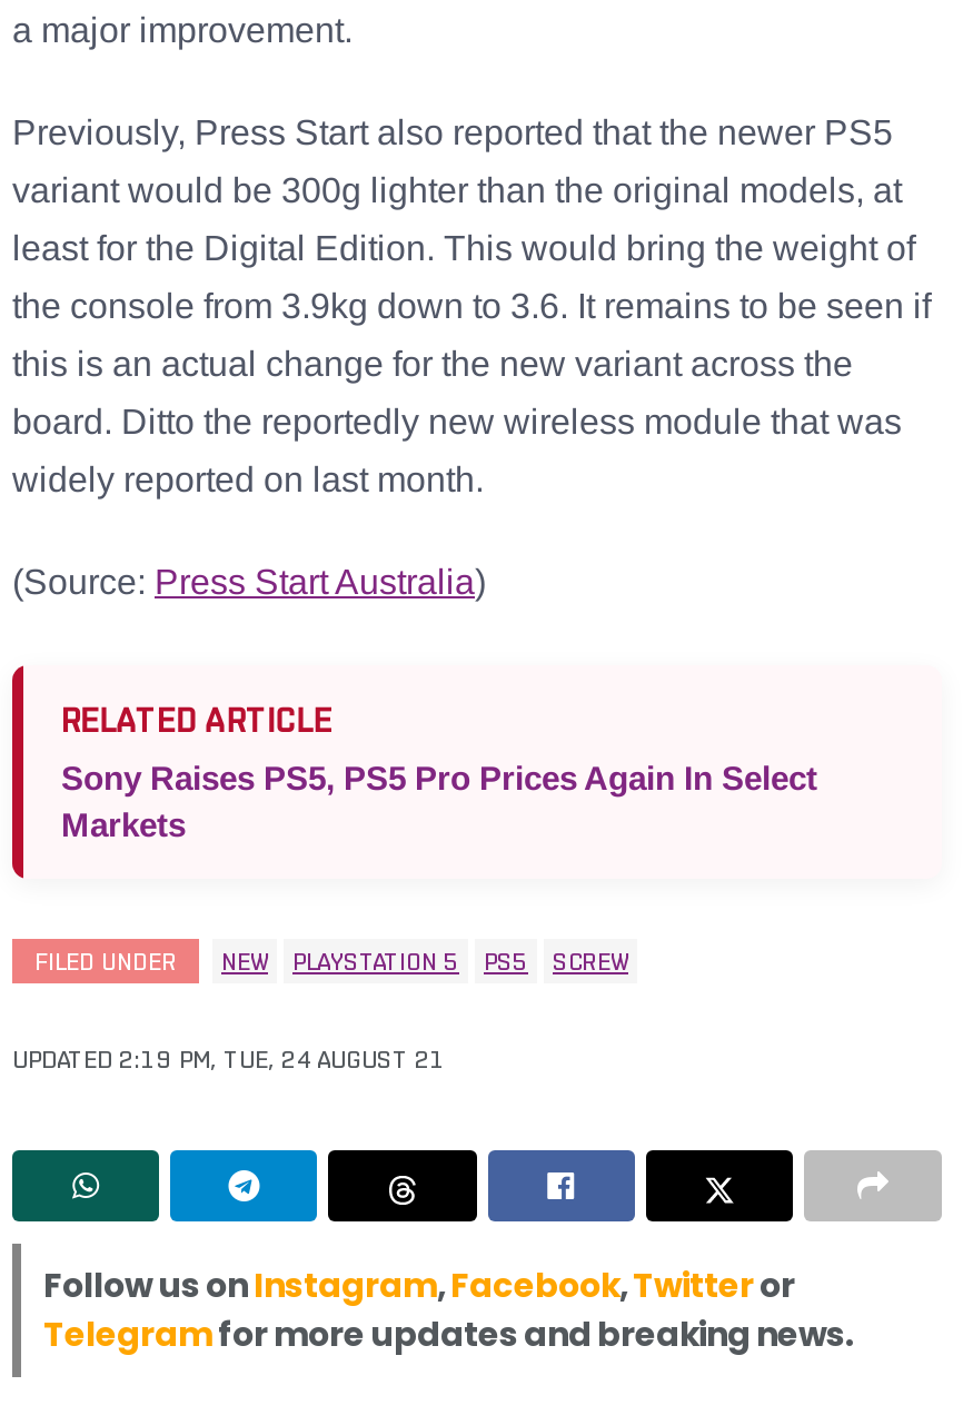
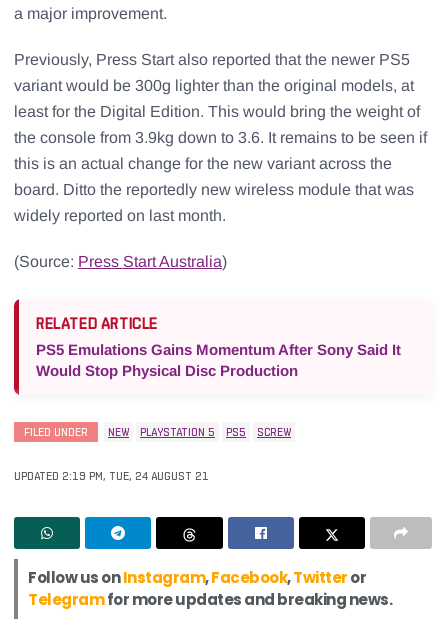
[61,758,817,843] Sony Raises PS5, PS5 Pro Prices Again In Select | Markets -> [36,341,401,379] PS5 Emulations Gains Momentum After Sony Said It | Would Stop Physical Disc Production

